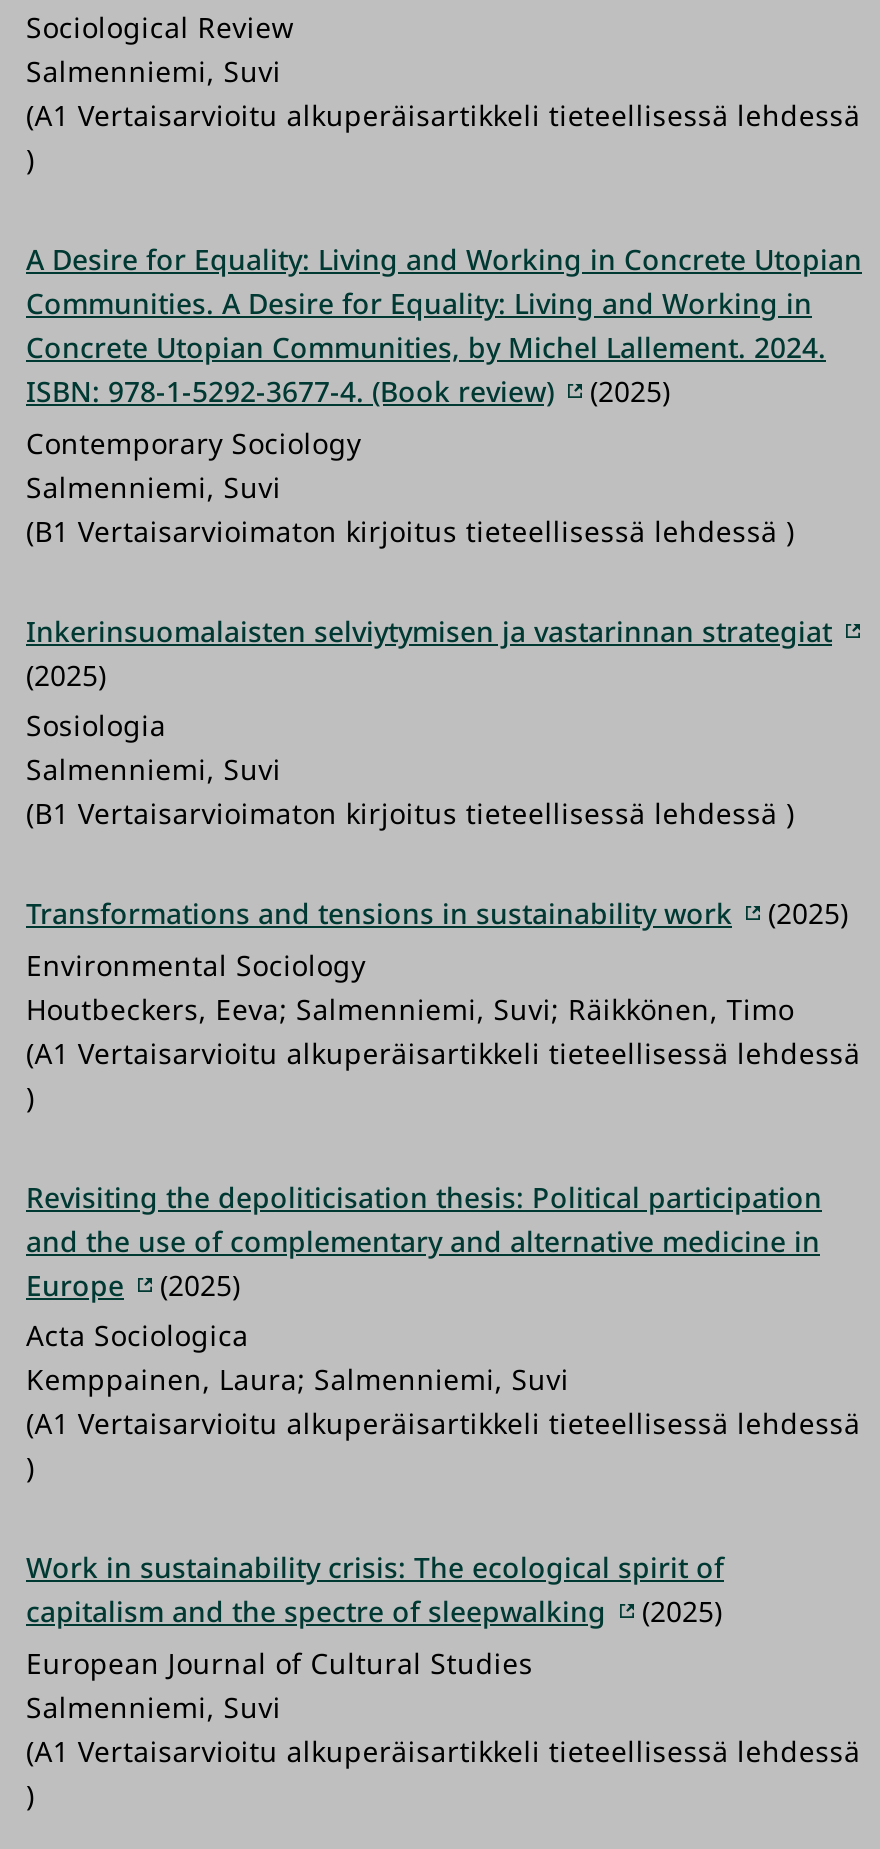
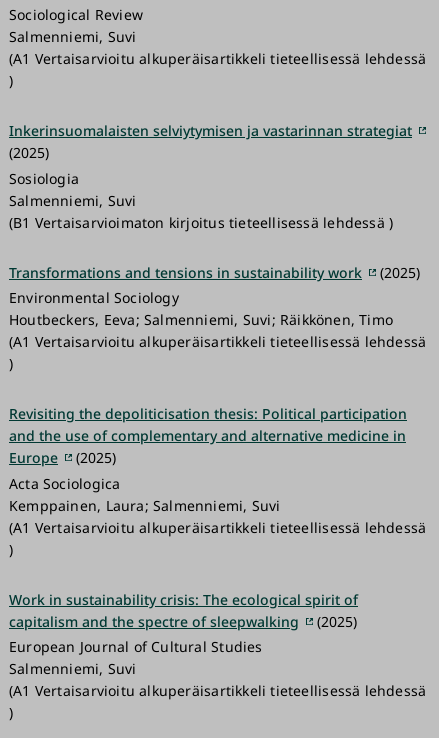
[26,240,862,549] A Desire for Equality: Living and Working in Concrete Utopian | Communities. A Desire for Equality: Living and Working in | Concrete Utopian Communities, by Michel Lallement. 2024. | ISBN: 978-1-5292-3677-4. (Book review) | (2025) | Contemporary Sociology | Salmenniemi, Suvi | (B1 Vertaisarvioimaton kirjoitus tieteellisessä lehdessä ) -> none

